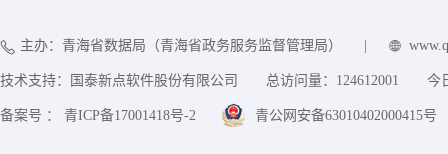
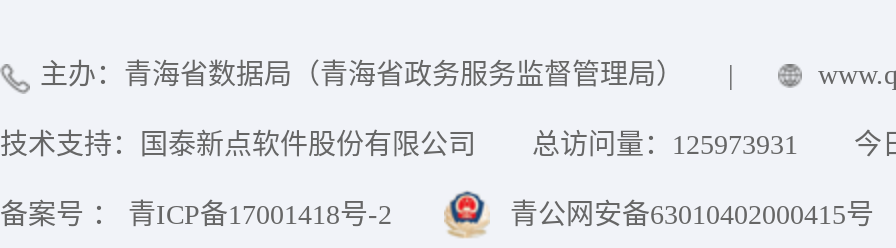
[266,73,399,88] 总访问量：124612001 -> [532,130,798,160] 总访问量：125973931

